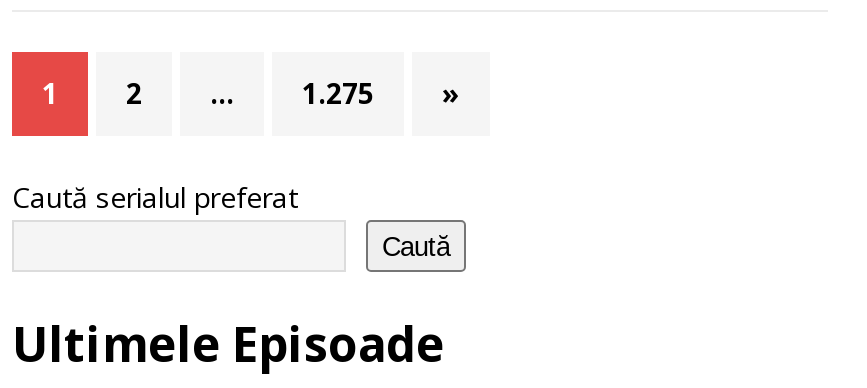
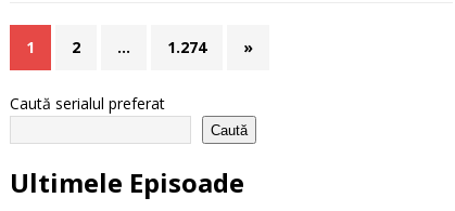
[302,74,374,112] 1.275 -> [167,37,206,58] 1.274

